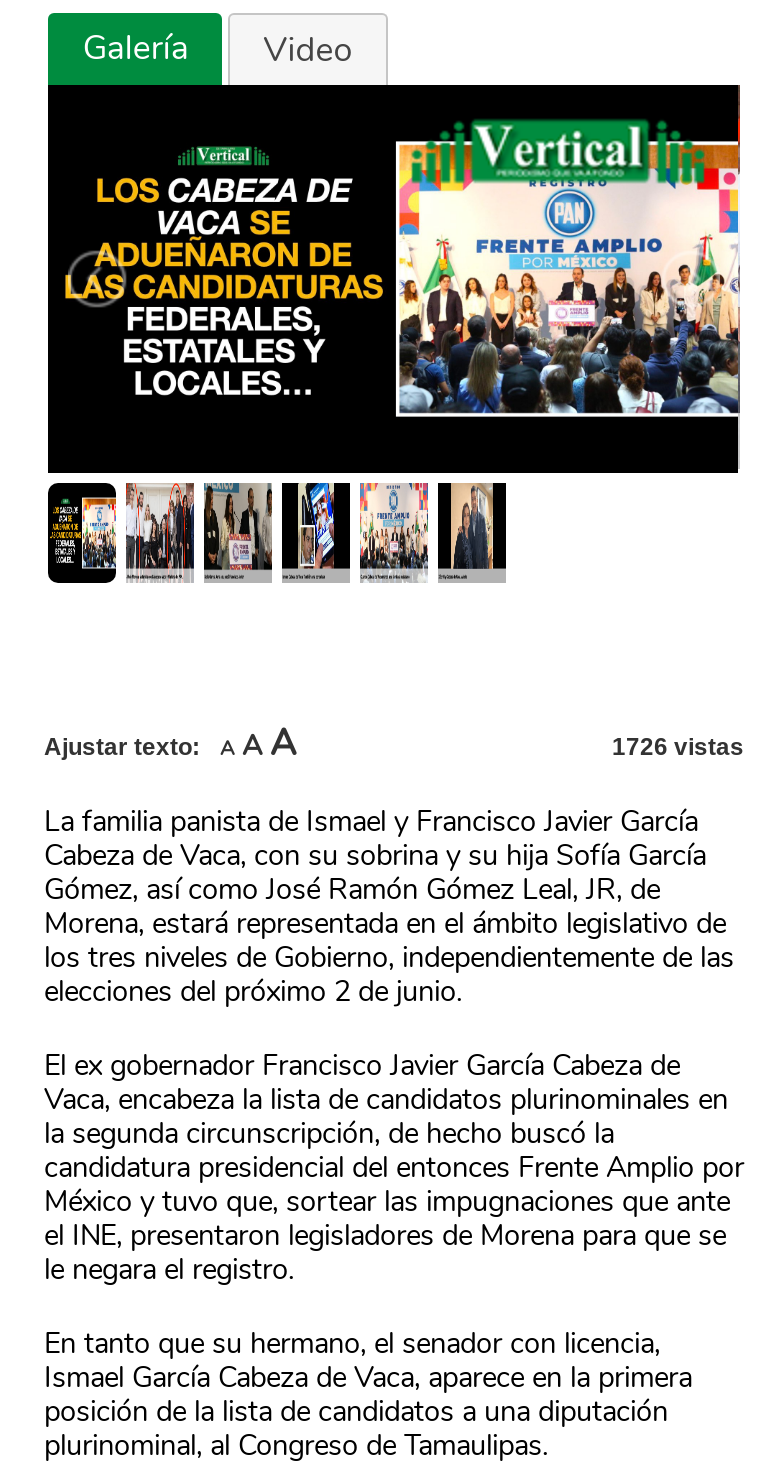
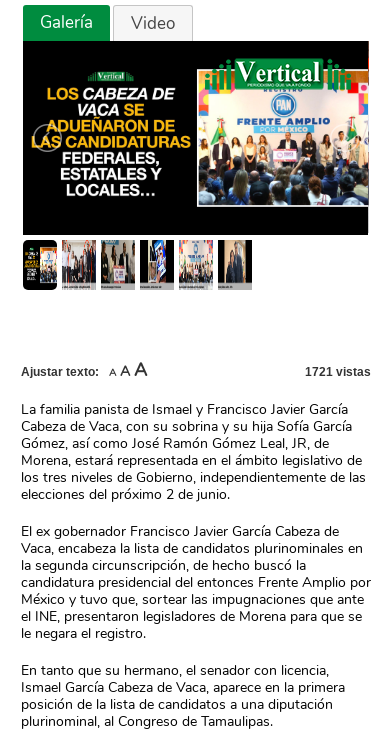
[612,733,744,761] 1726 vistas -> [305,365,371,379] 1721 vistas

